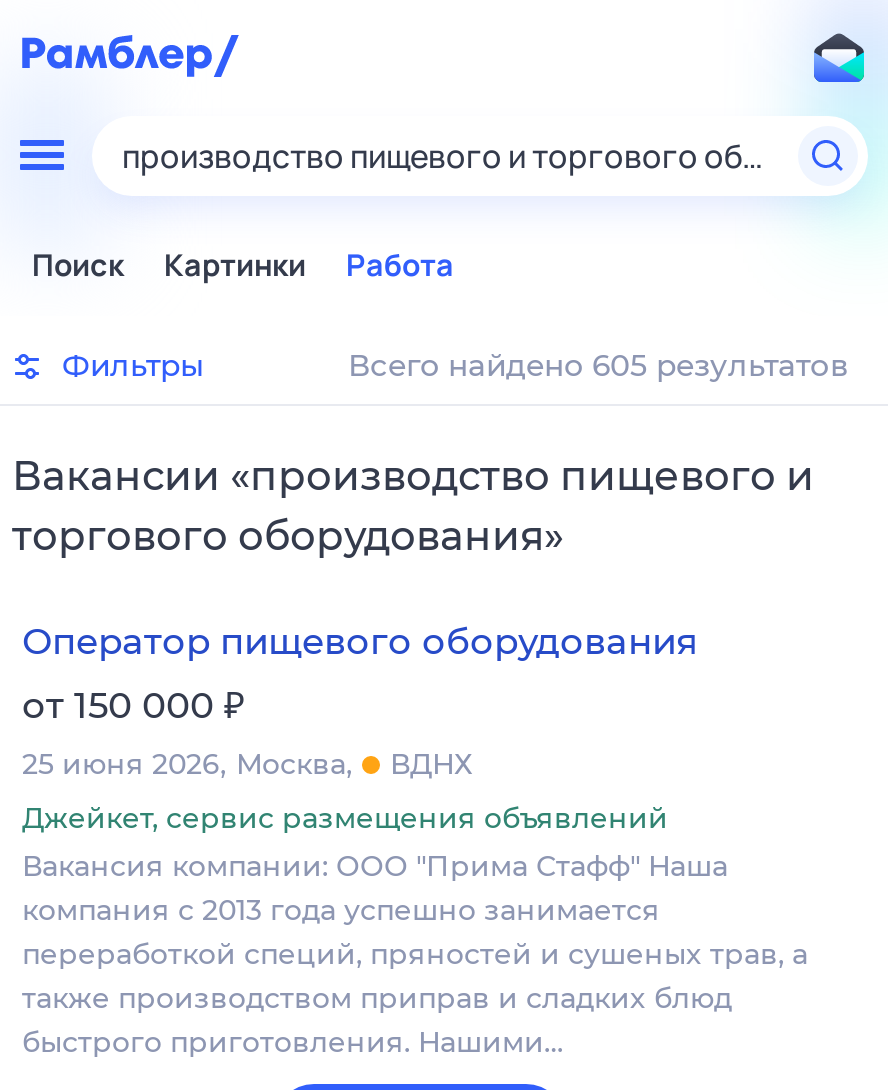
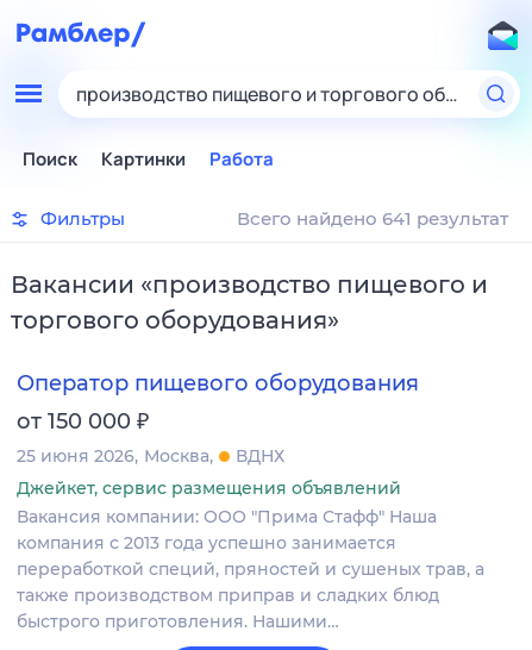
[348,346,848,384] Всего найдено 605 результатов -> [237,207,508,230] Всего найдено 641 результат

